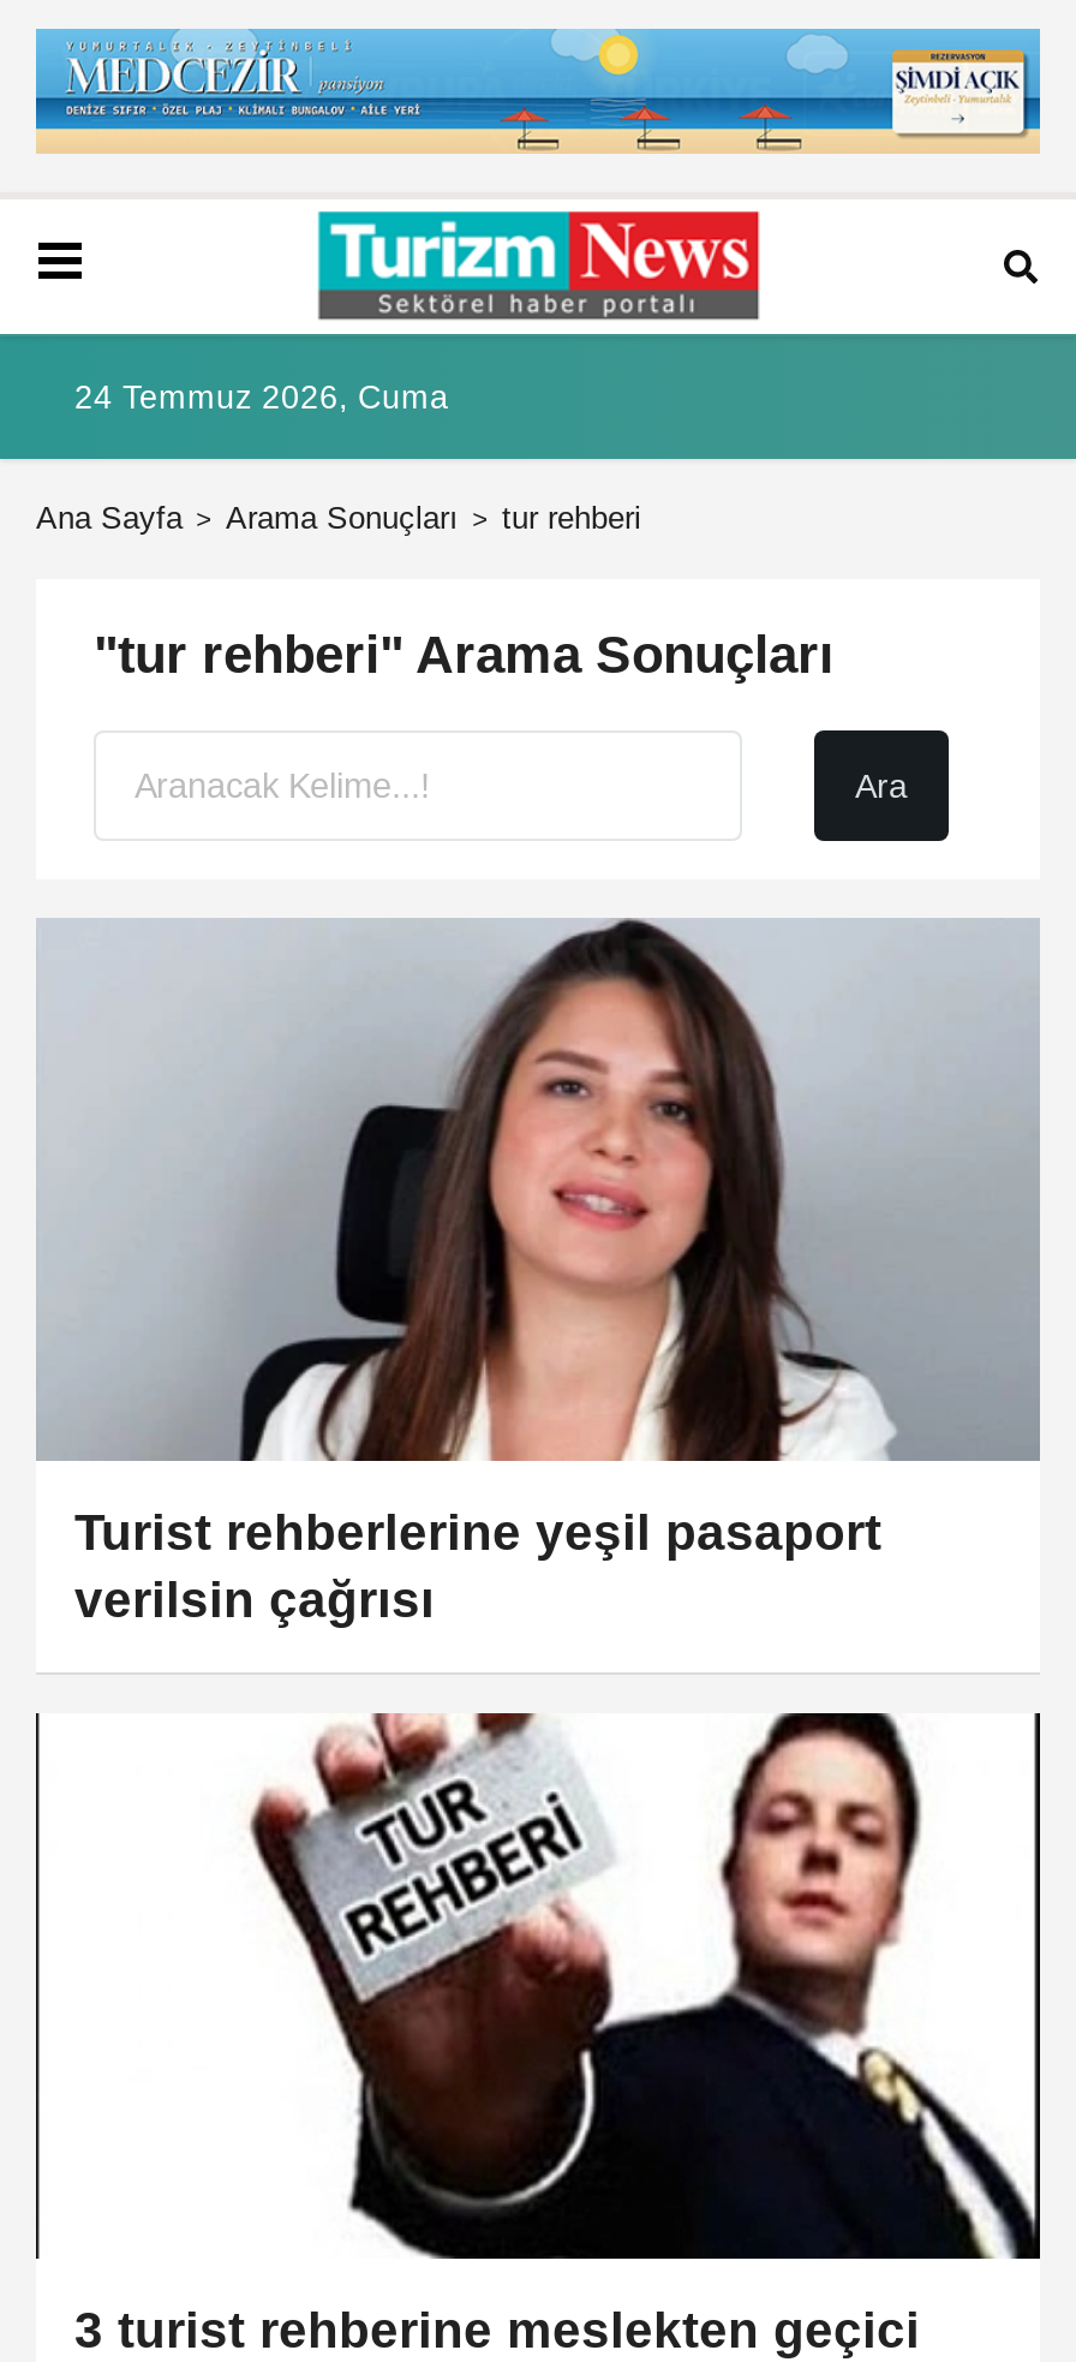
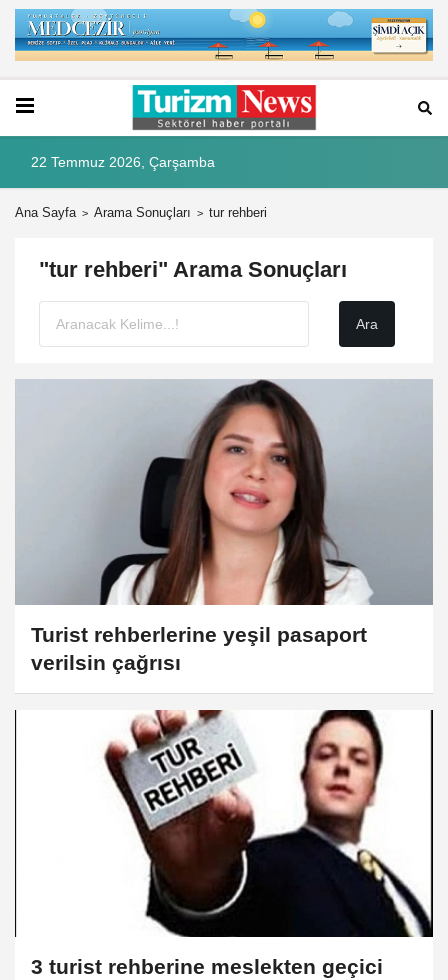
[74,380,449,416] 24 Temmuz 2026, Cuma -> [31,155,215,170] 22 Temmuz 2026, Çarşamba

